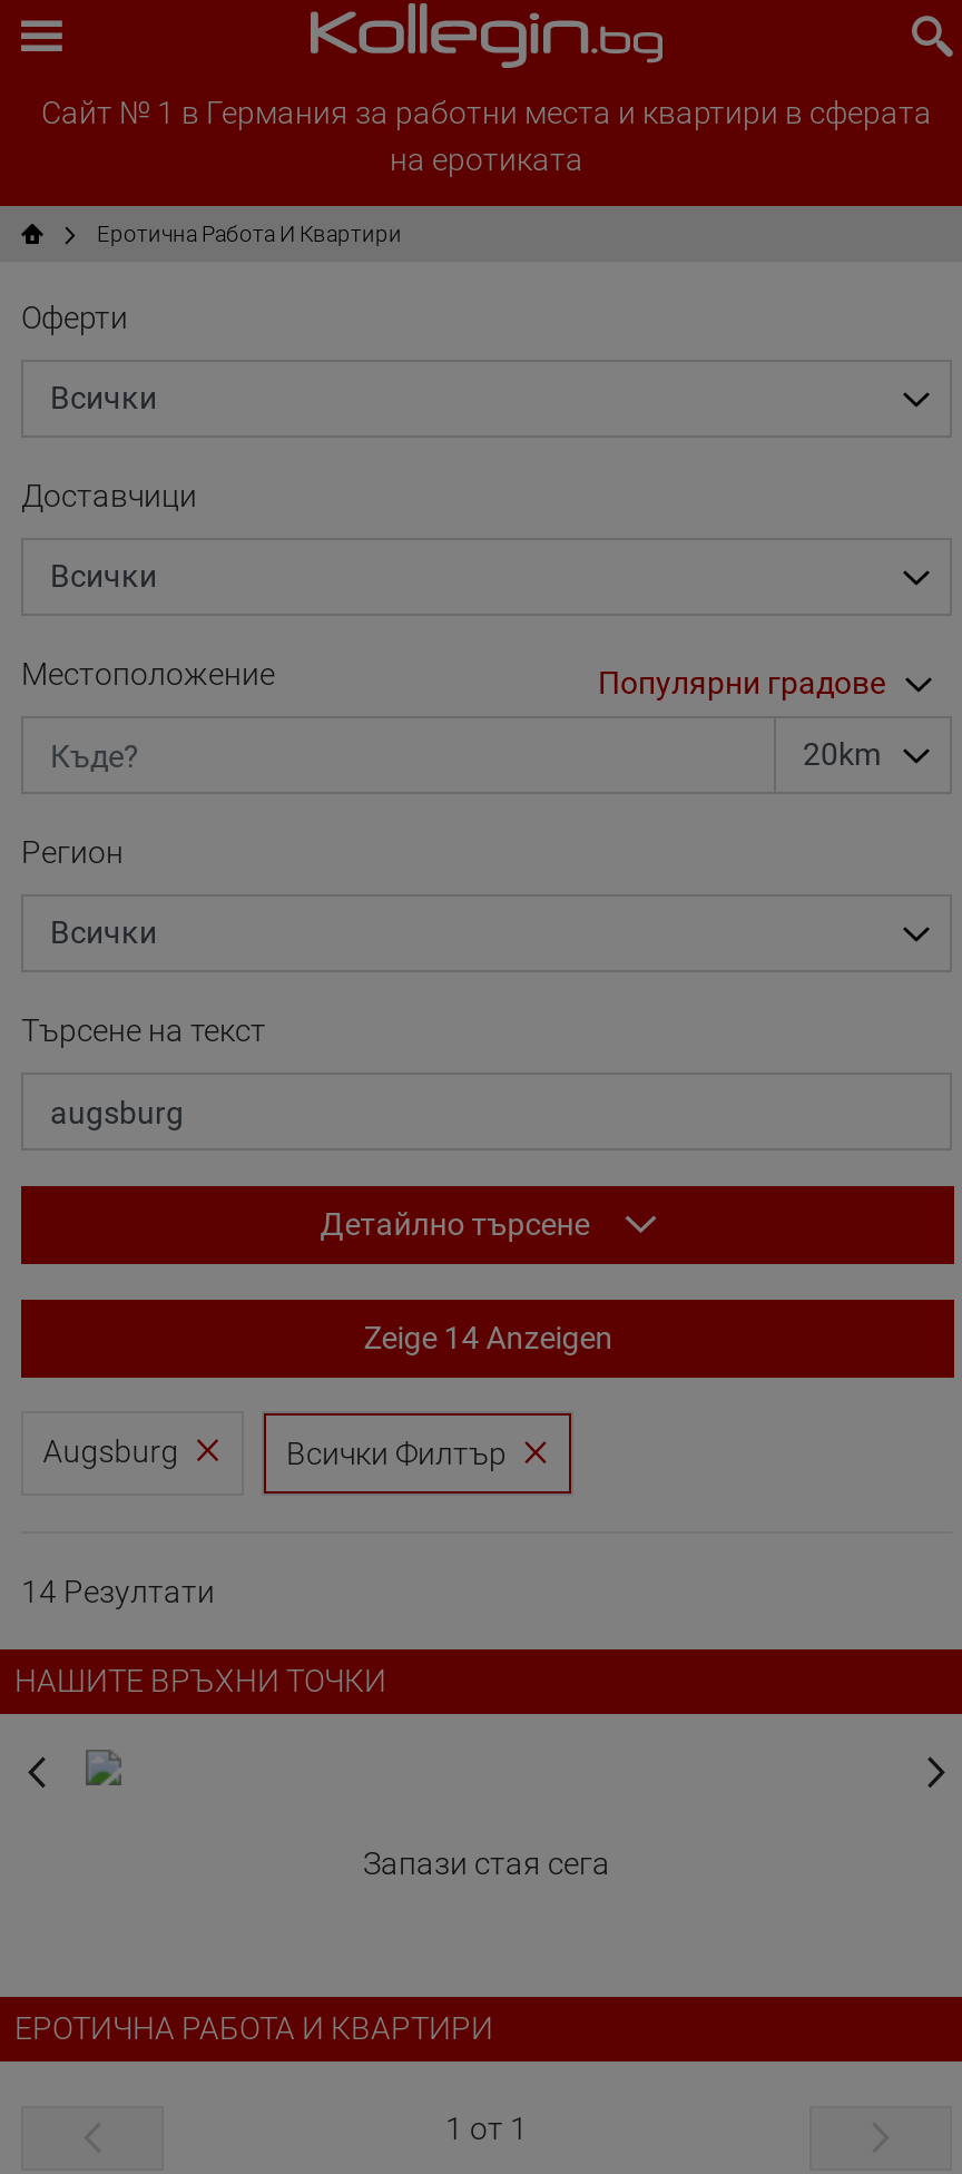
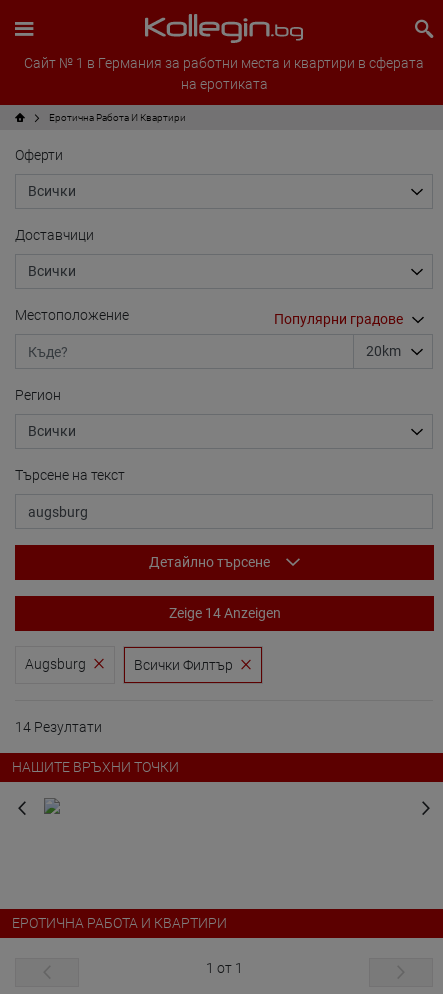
[325,1846,679,1882] запази твоята стая сега -> none

